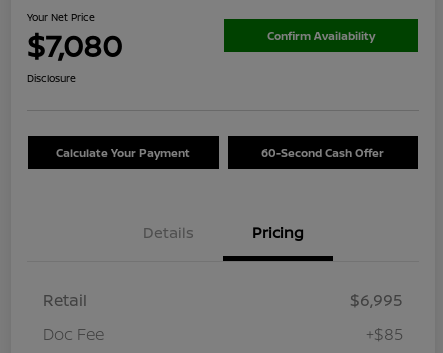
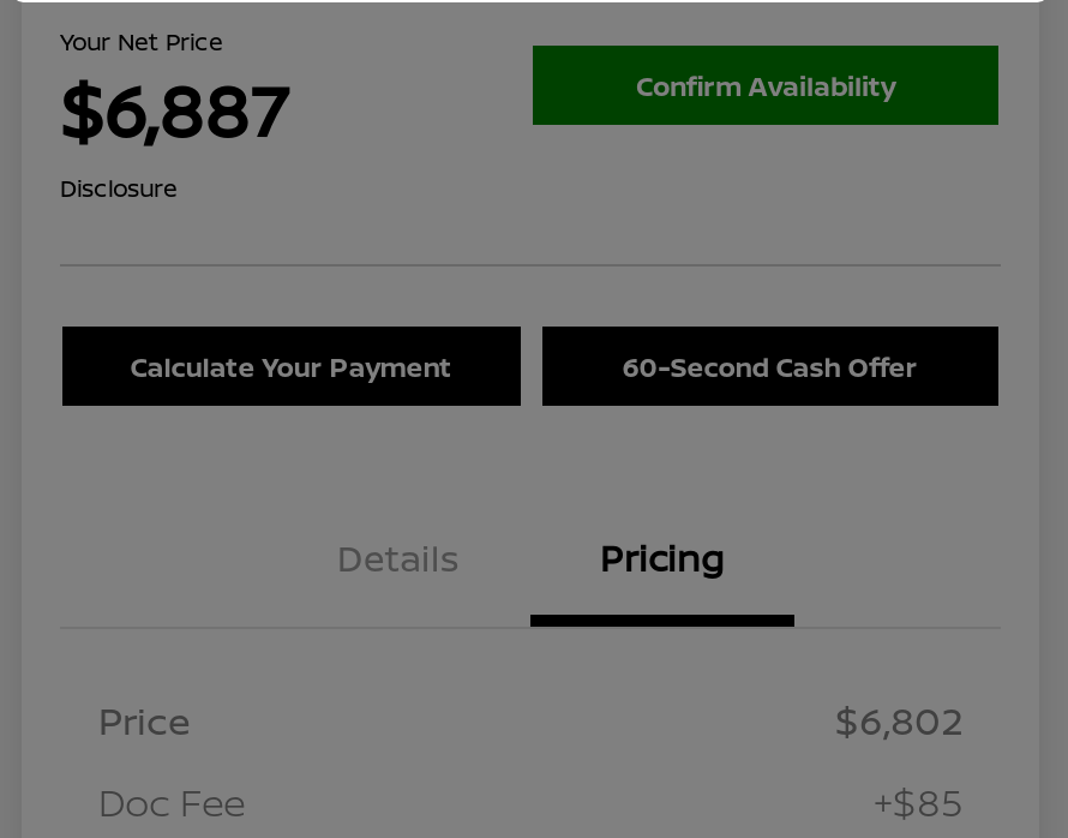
[27,25,122,66] $7,080 -> [60,59,288,158] $6,887
[43,289,403,311] Retail | $6,995 -> [98,693,962,746] Price | $6,802

